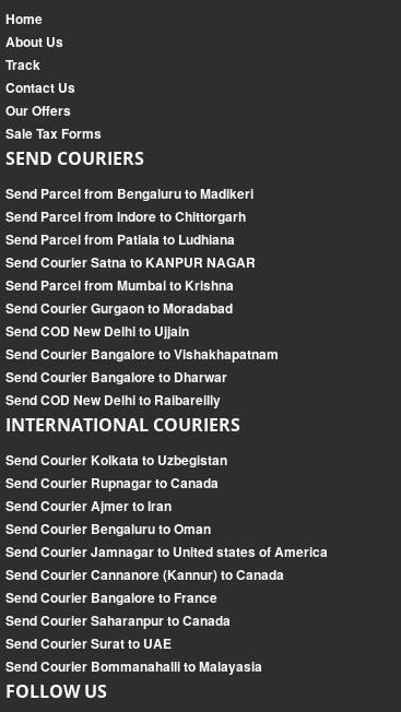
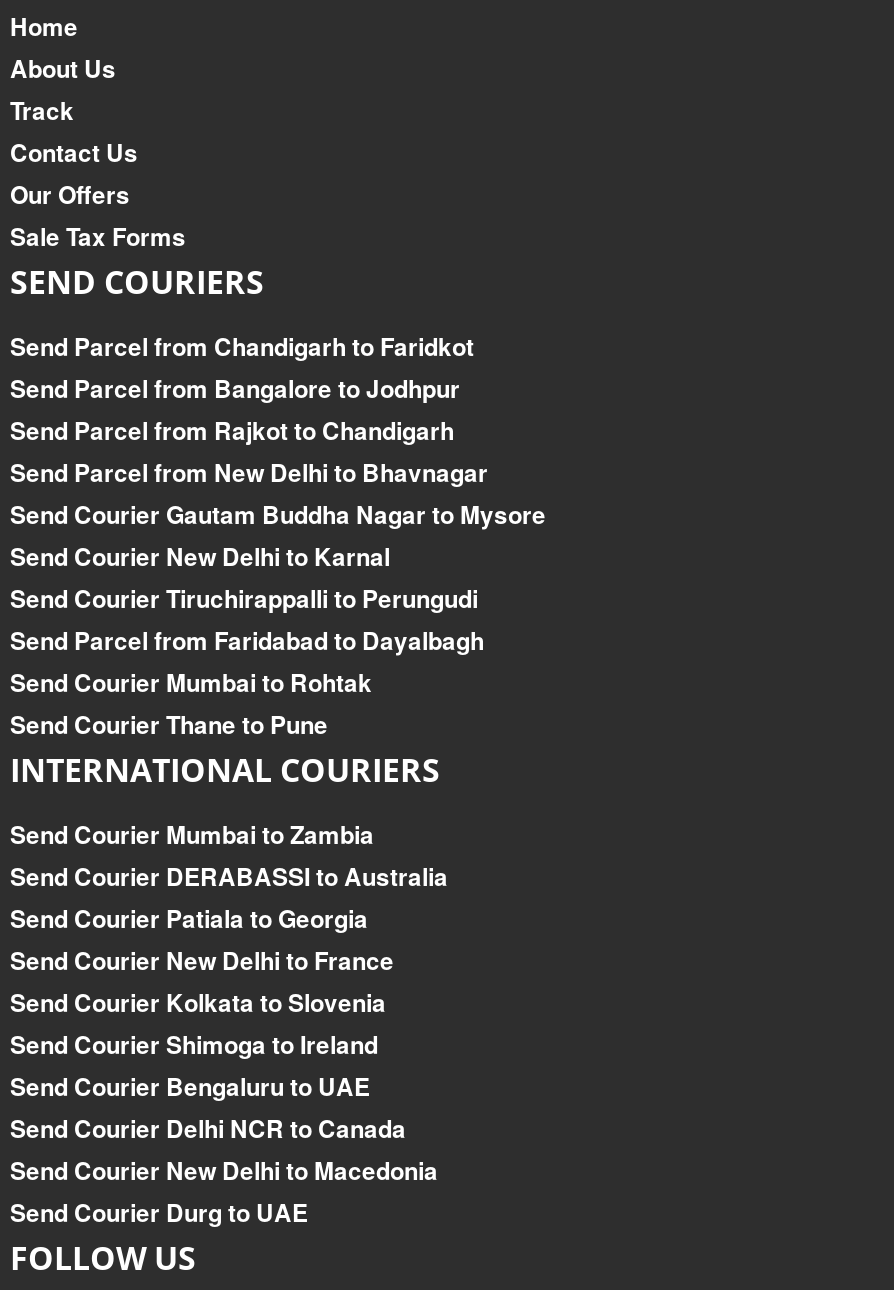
[5,184,279,410] Send Parcel from Bengaluru to Madikeri | Send Parcel from Indore to Chittorgarh | Send Parcel from Patiala to Ludhiana | Send Courier Satna to KANPUR NAGAR | Send Parcel from Mumbai to Krishna | Send Courier Gurgaon to Moradabad | Send COD New Delhi to Ujjain | Send Courier Bangalore to Vishakhapatnam | Send Courier Bangalore to Dharwar | Send COD New Delhi to Raibareilly -> [10,329,546,743] Send Parcel from Chandigarh to Faridkot | Send Parcel from Bangalore to Jodhpur | Send Parcel from Rajkot to Chandigarh | Send Parcel from New Delhi to Bhavnagar | Send Courier Gautam Buddha Nagar to Mysore | Send Courier New Delhi to Karnal | Send Courier Tiruchirappalli to Perungudi | Send Parcel from Faridabad to Dayalbagh | Send Courier Mumbai to Rohtak | Send Courier Thane to Pune
[5,450,328,676] Send Courier Kolkata to Uzbegistan | Send Courier Rupnagar to Canada | Send Courier Ajmer to Iran | Send Courier Bengaluru to Oman | Send Courier Jamnagar to United states of America | Send Courier Cannanore (Kannur) to Canada | Send Courier Bangalore to France | Send Courier Saharanpur to Canada | Send Courier Surat to UAE | Send Courier Bommanahalli to Malayasia -> [10,817,448,1231] Send Courier Mumbai to Zambia | Send Courier DERABASSI to Australia | Send Courier Patiala to Georgia | Send Courier New Delhi to France | Send Courier Kolkata to Slovenia | Send Courier Shimoga to Ireland | Send Courier Bengaluru to UAE | Send Courier Delhi NCR to Canada | Send Courier New Delhi to Macedonia | Send Courier Durg to UAE

